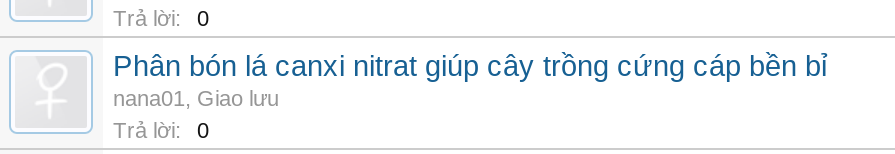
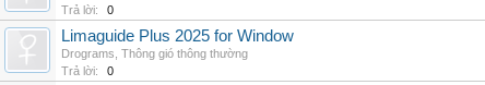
[113,50,827,110] Phân bón lá canxi nitrat giúp cây trồng cứng cáp bền bỉ | nana01, Giao lưu -> [61,27,294,60] Limaguide Plus 2025 for Window | Drograms, Thông gió thông thường

